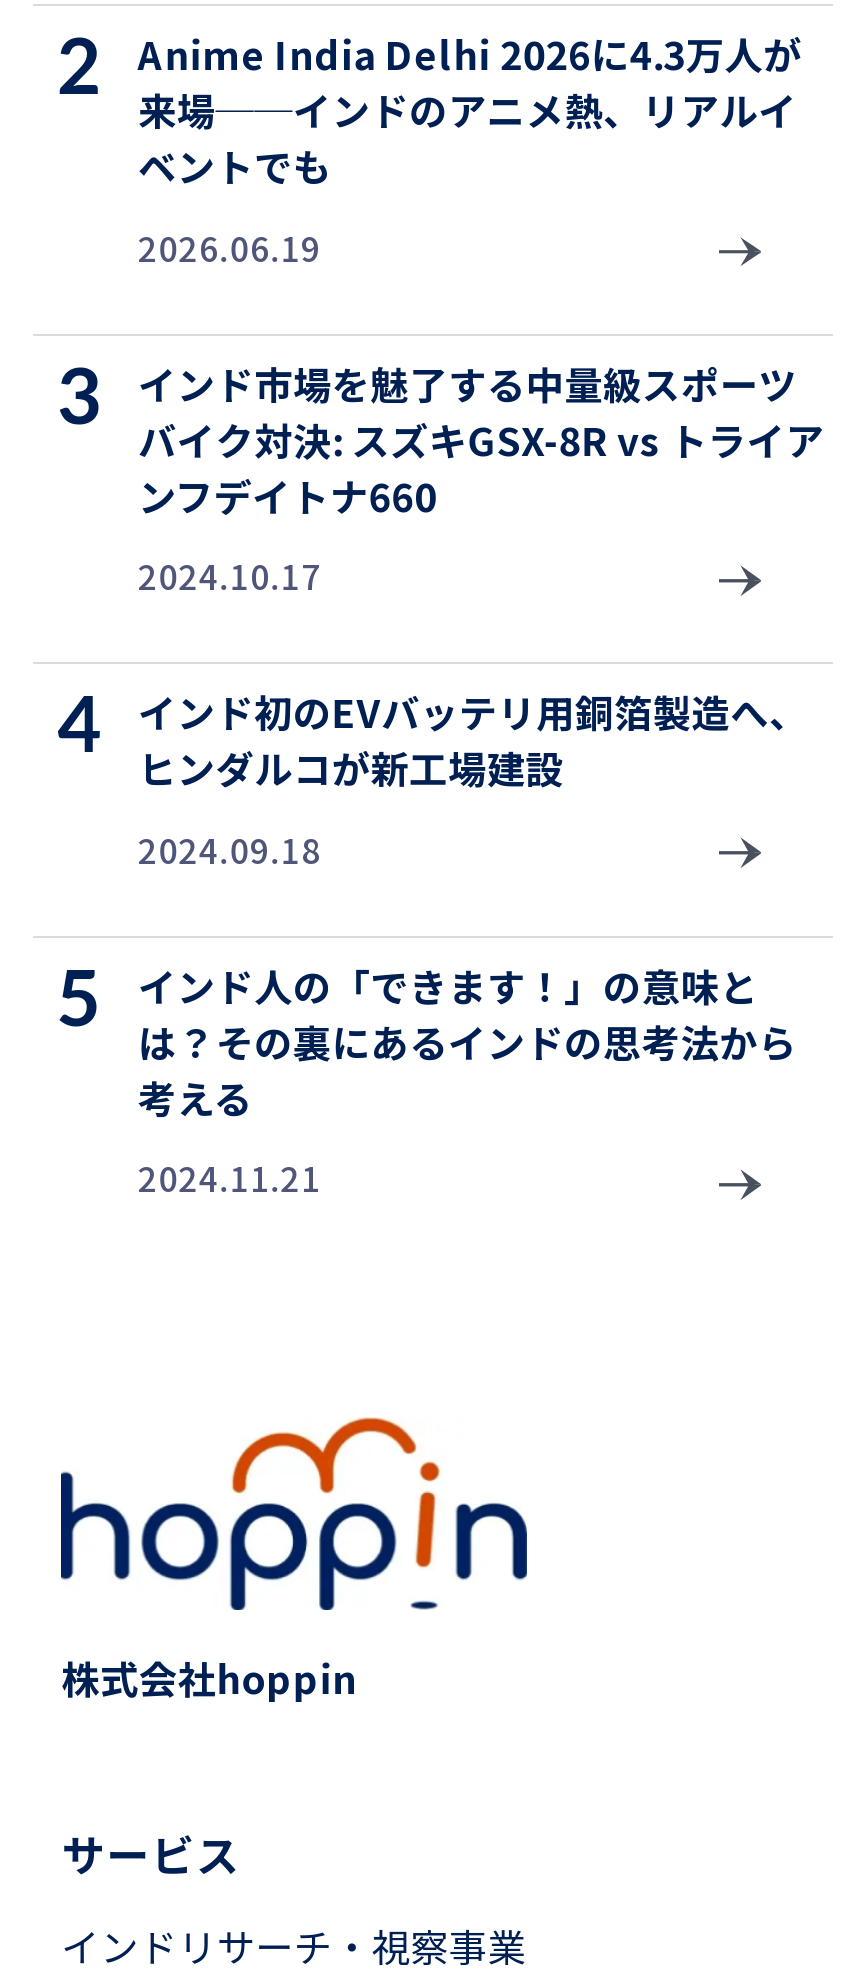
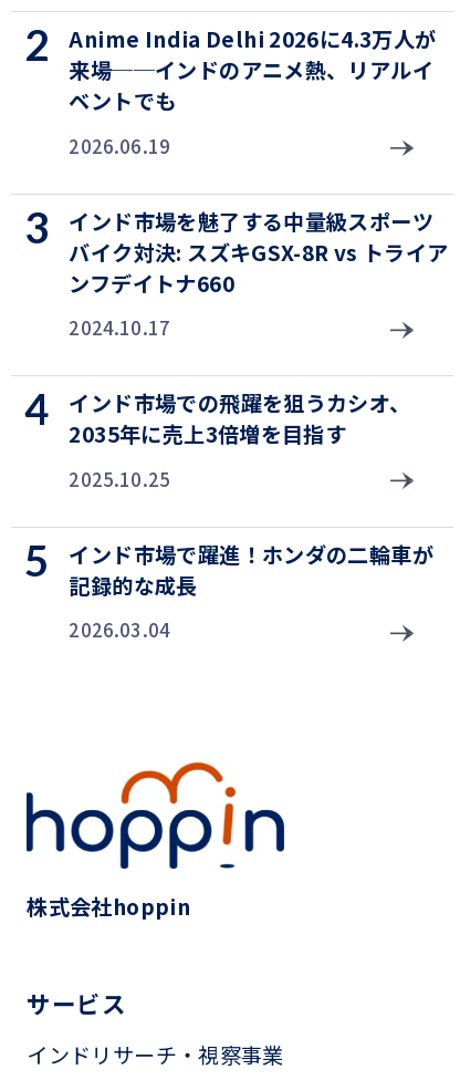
[138,684,808,796] インド初のEVバッテリ用銅箔製造へ、 | ヒンダルコが新工場建設 -> [69,388,411,449] インド市場での飛躍を狙うカシオ、 | 2035年に売上3倍増を目指す
[138,825,321,873] 2024.09.18 -> [69,465,170,492] 2025.10.25
[138,957,797,1125] インド人の「できます！」の意味と | は？その裏にあるインドの思考法から | 考える -> [69,538,433,600] インド市場で躍進！ホンダの二輪車が | 記録的な成長
[138,1154,321,1202] 2024.11.21 -> [69,616,170,643] 2026.03.04

